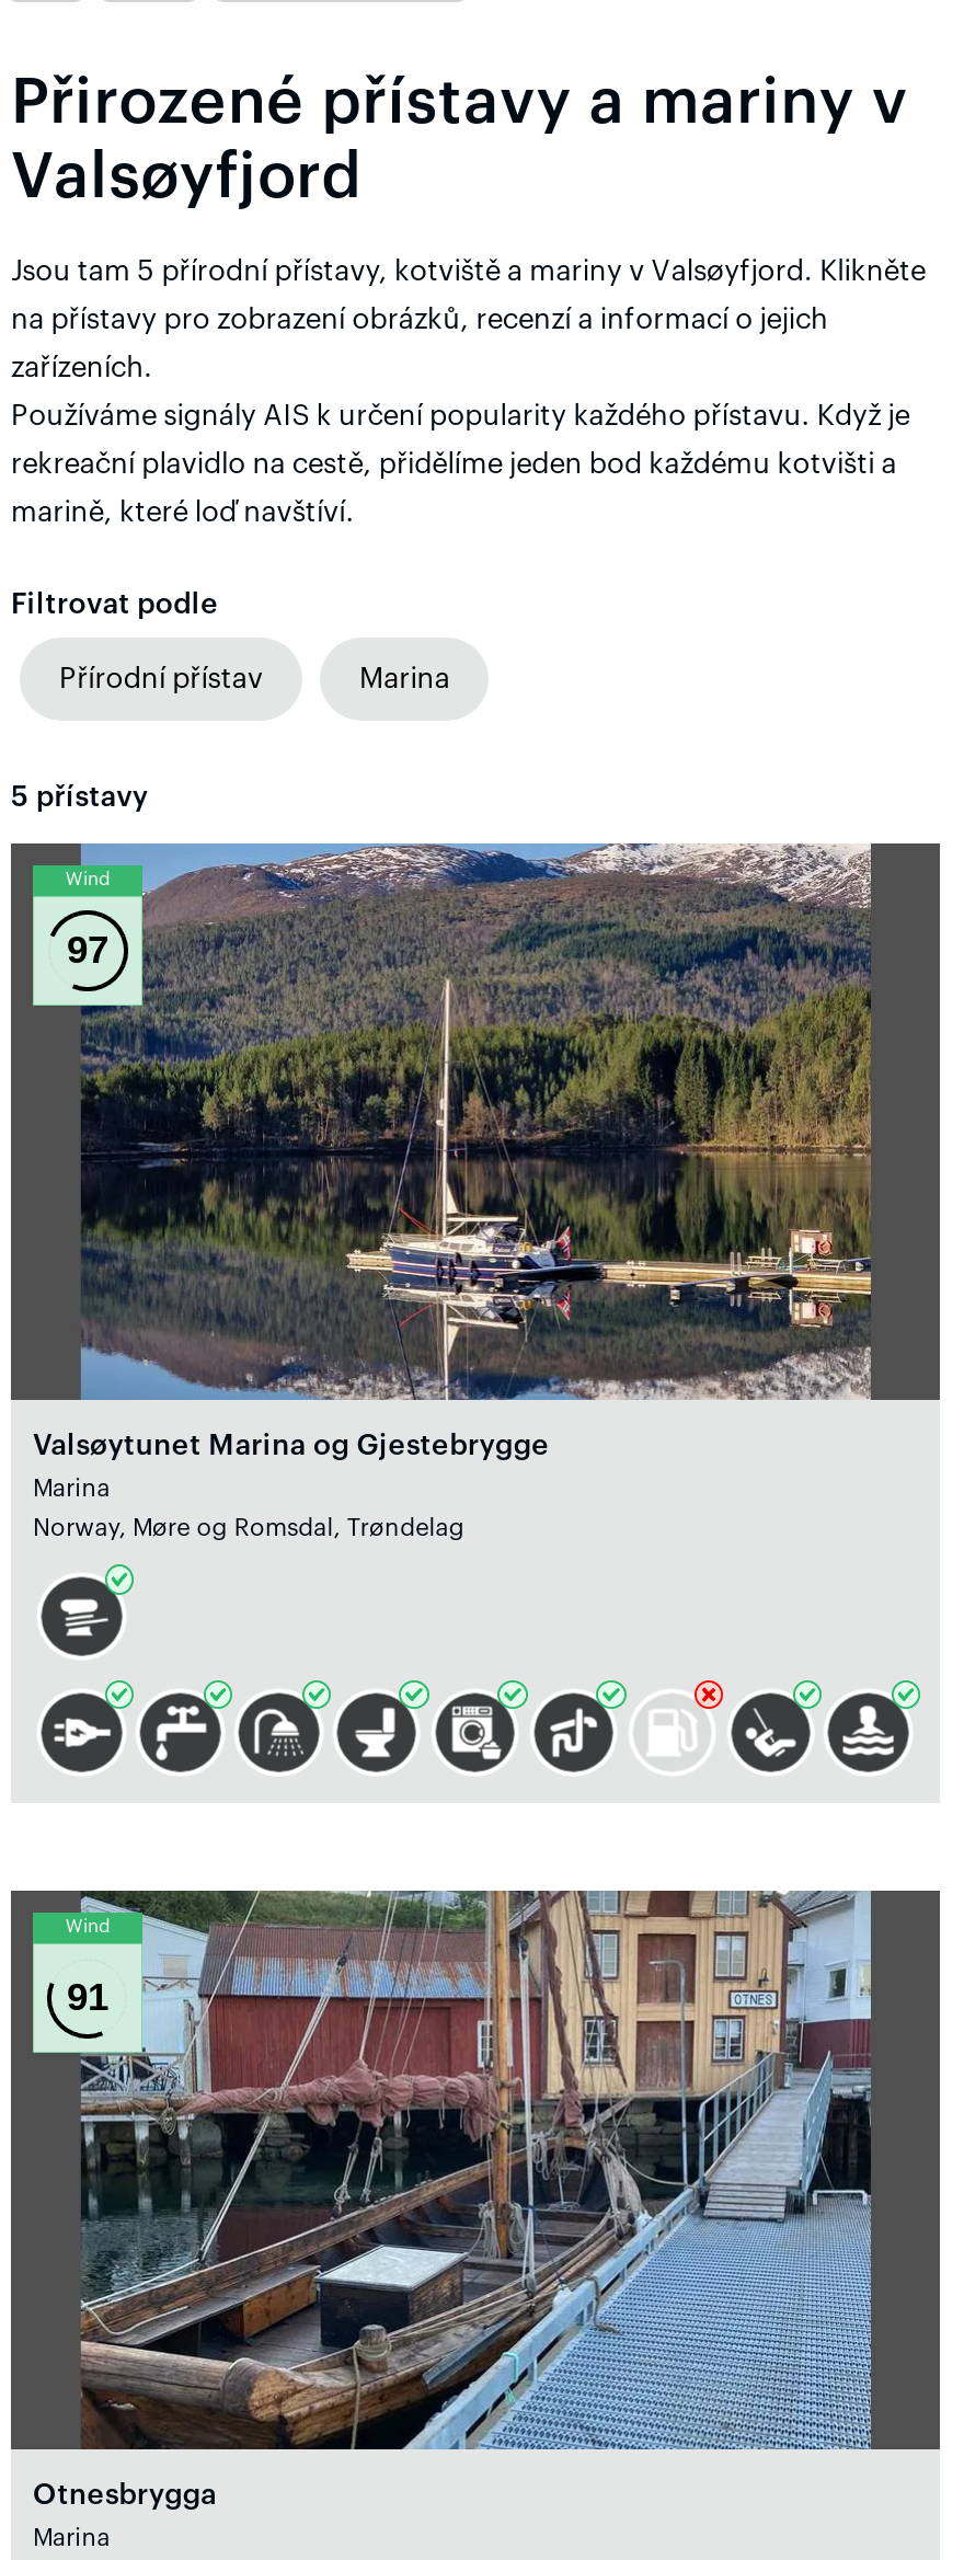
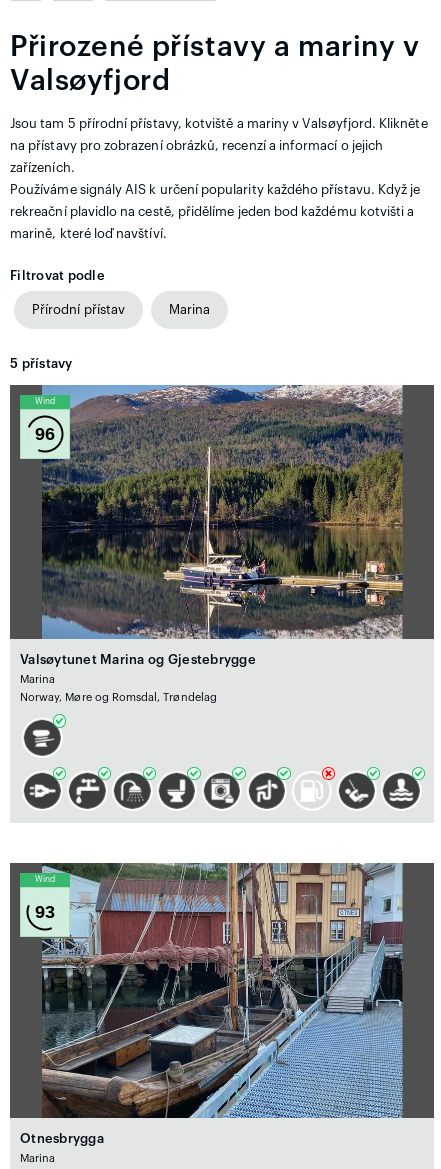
[67,928,108,971] 97 -> [35,424,55,444] 96
[67,1976,108,2018] 91 -> [35,902,55,922] 93

